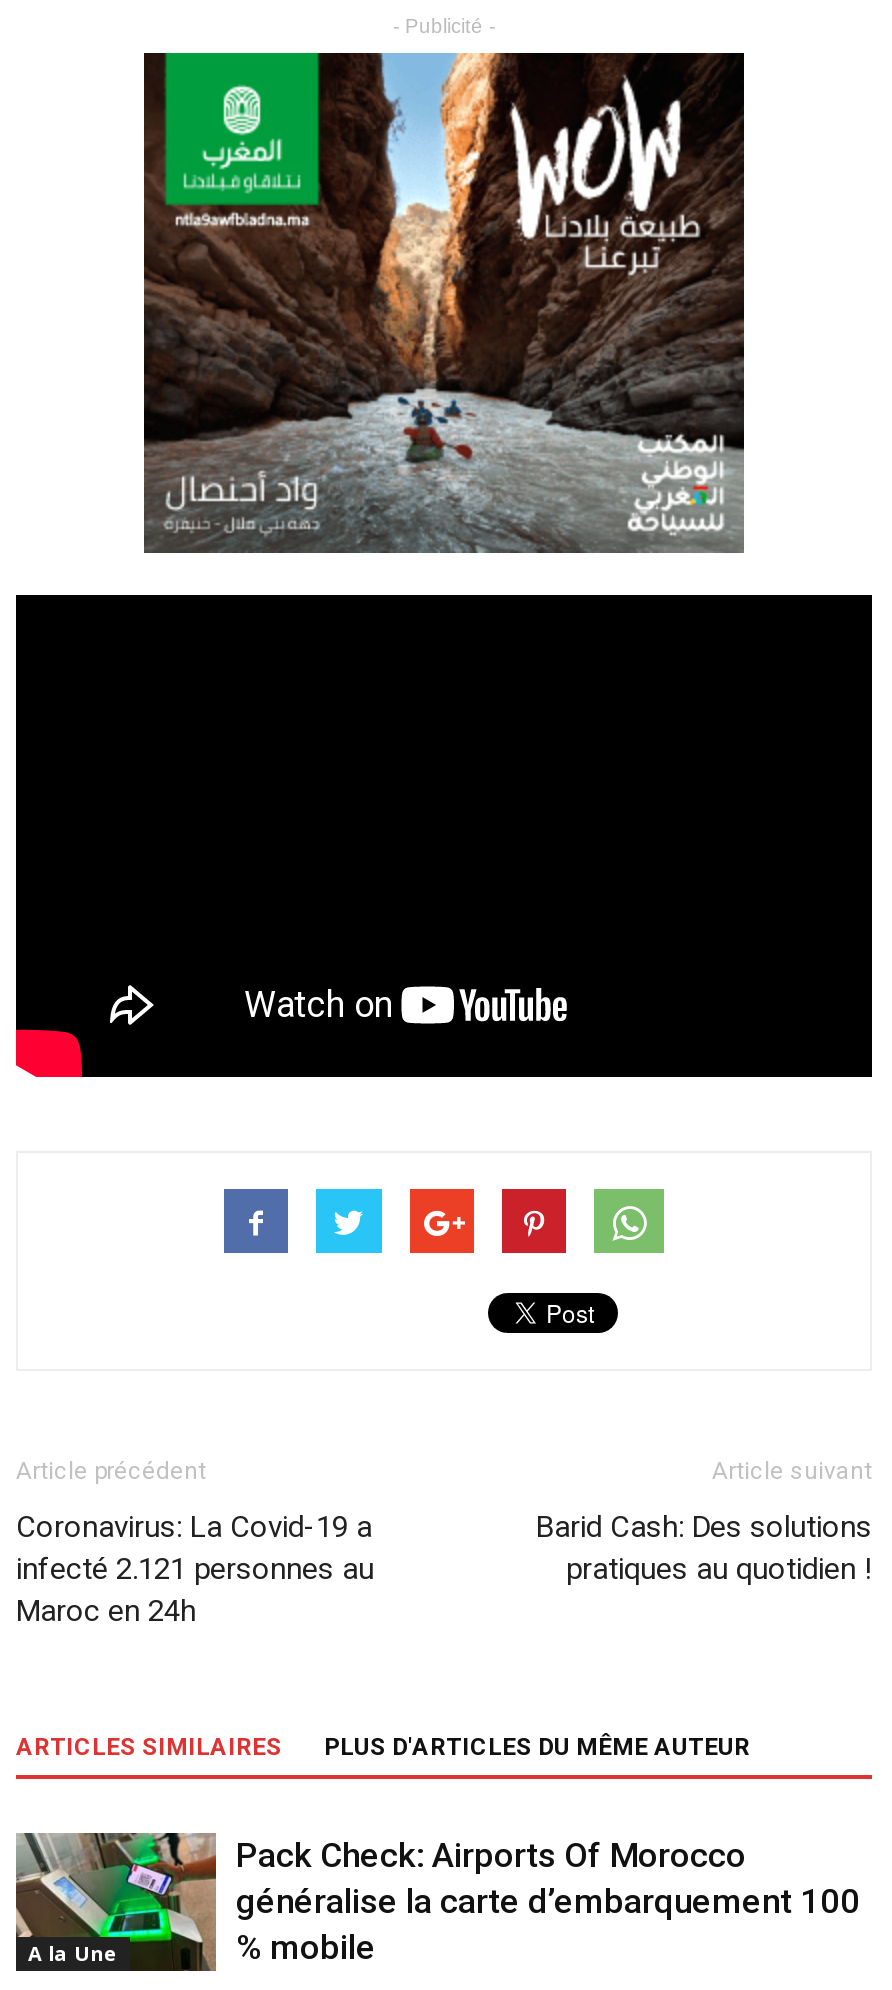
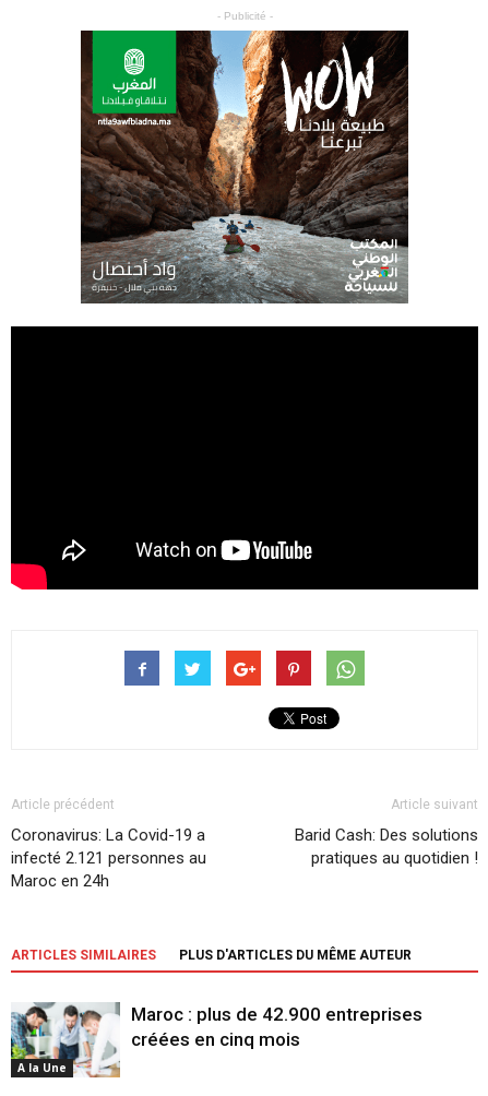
[14,1831,860,1973] [image] | Pack Check: Airports Of Morocco | généralise la carte d’embarquement 100 | % mobile -> [10,1002,422,1079] [image] | Maroc : plus de 42.900 entreprises | créées en cinq mois

